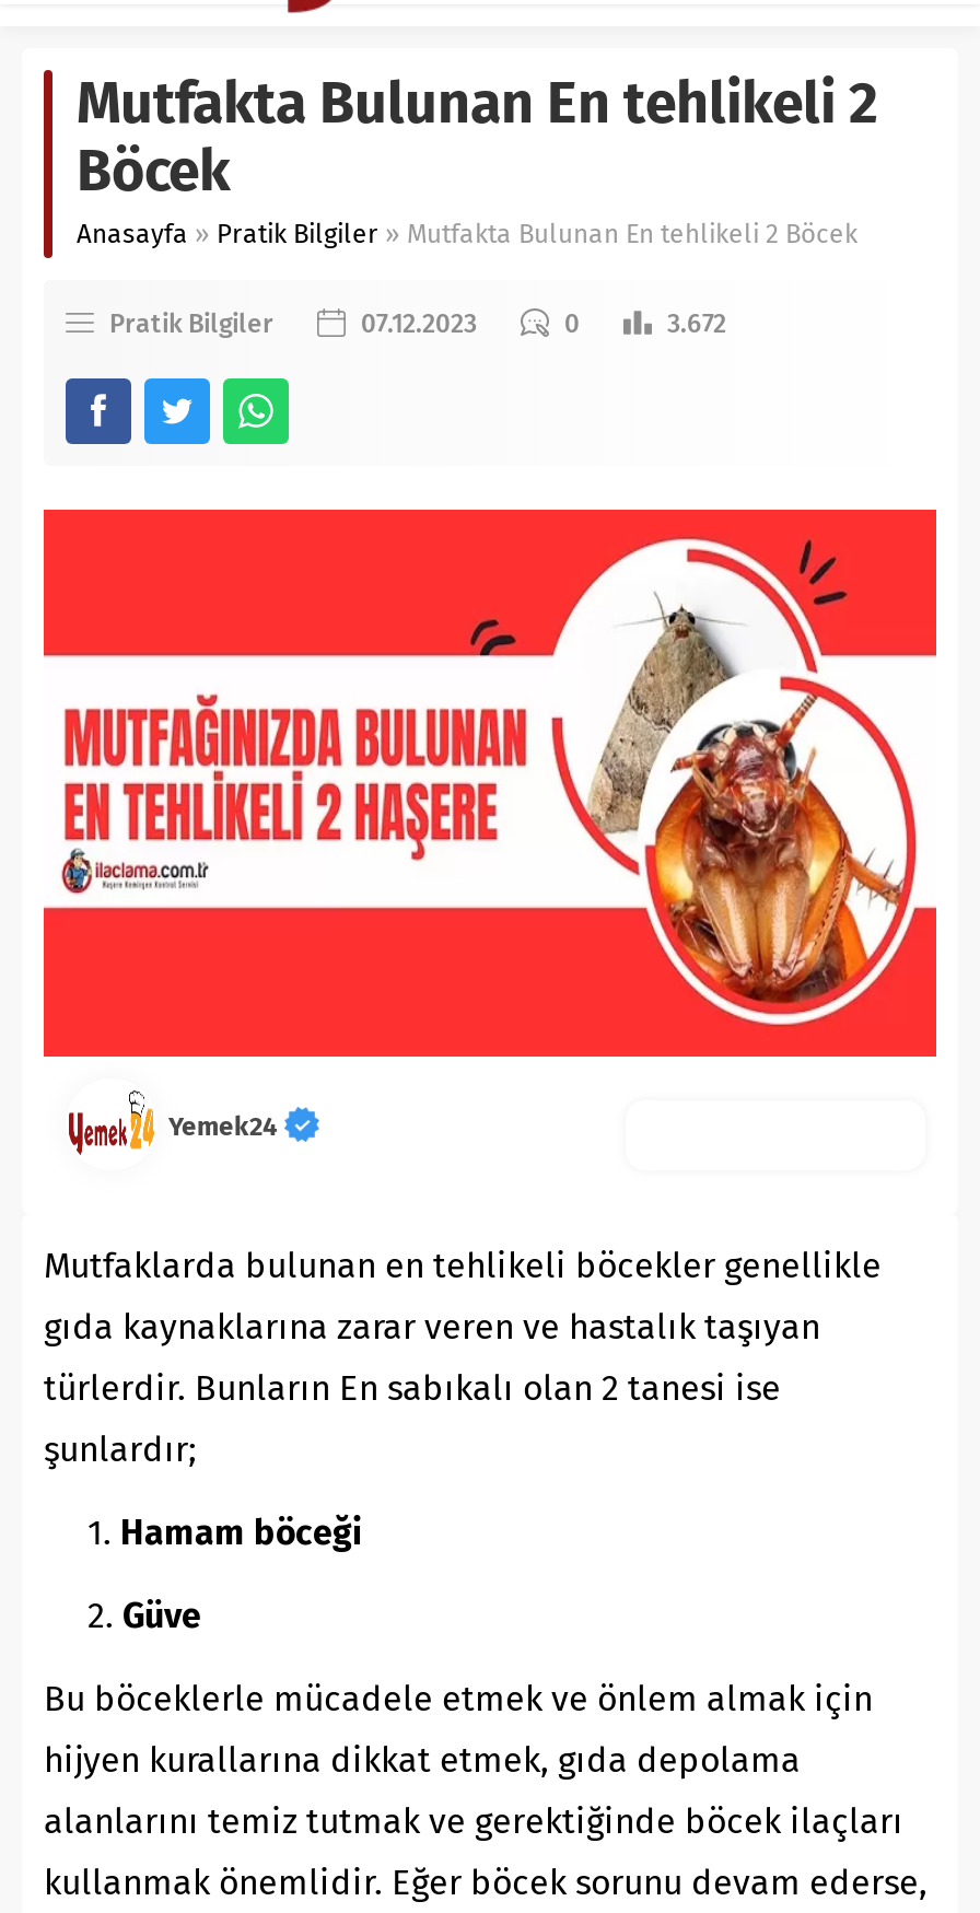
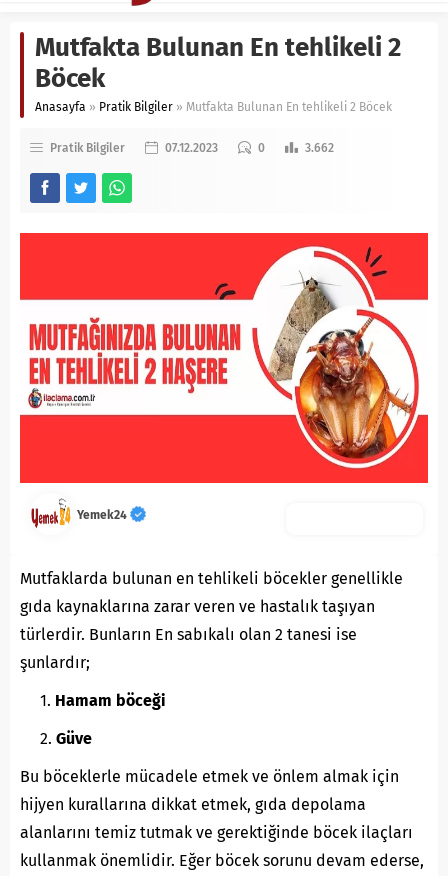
[667,308,726,339] 3.672 -> [305,141,334,155] 3.662

